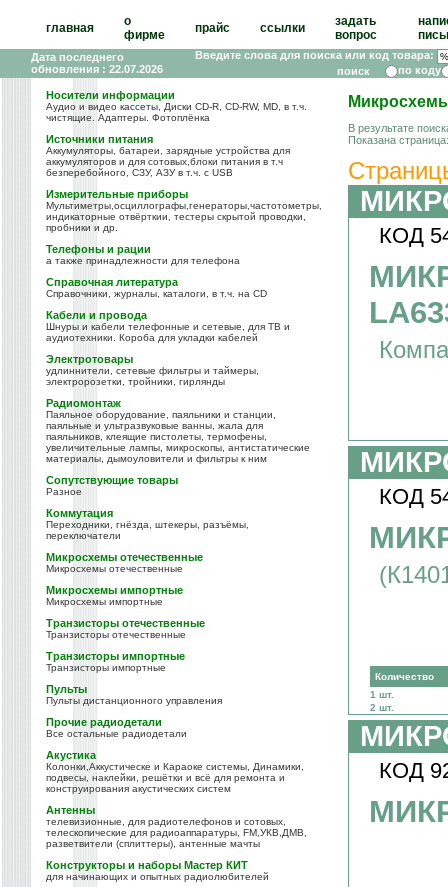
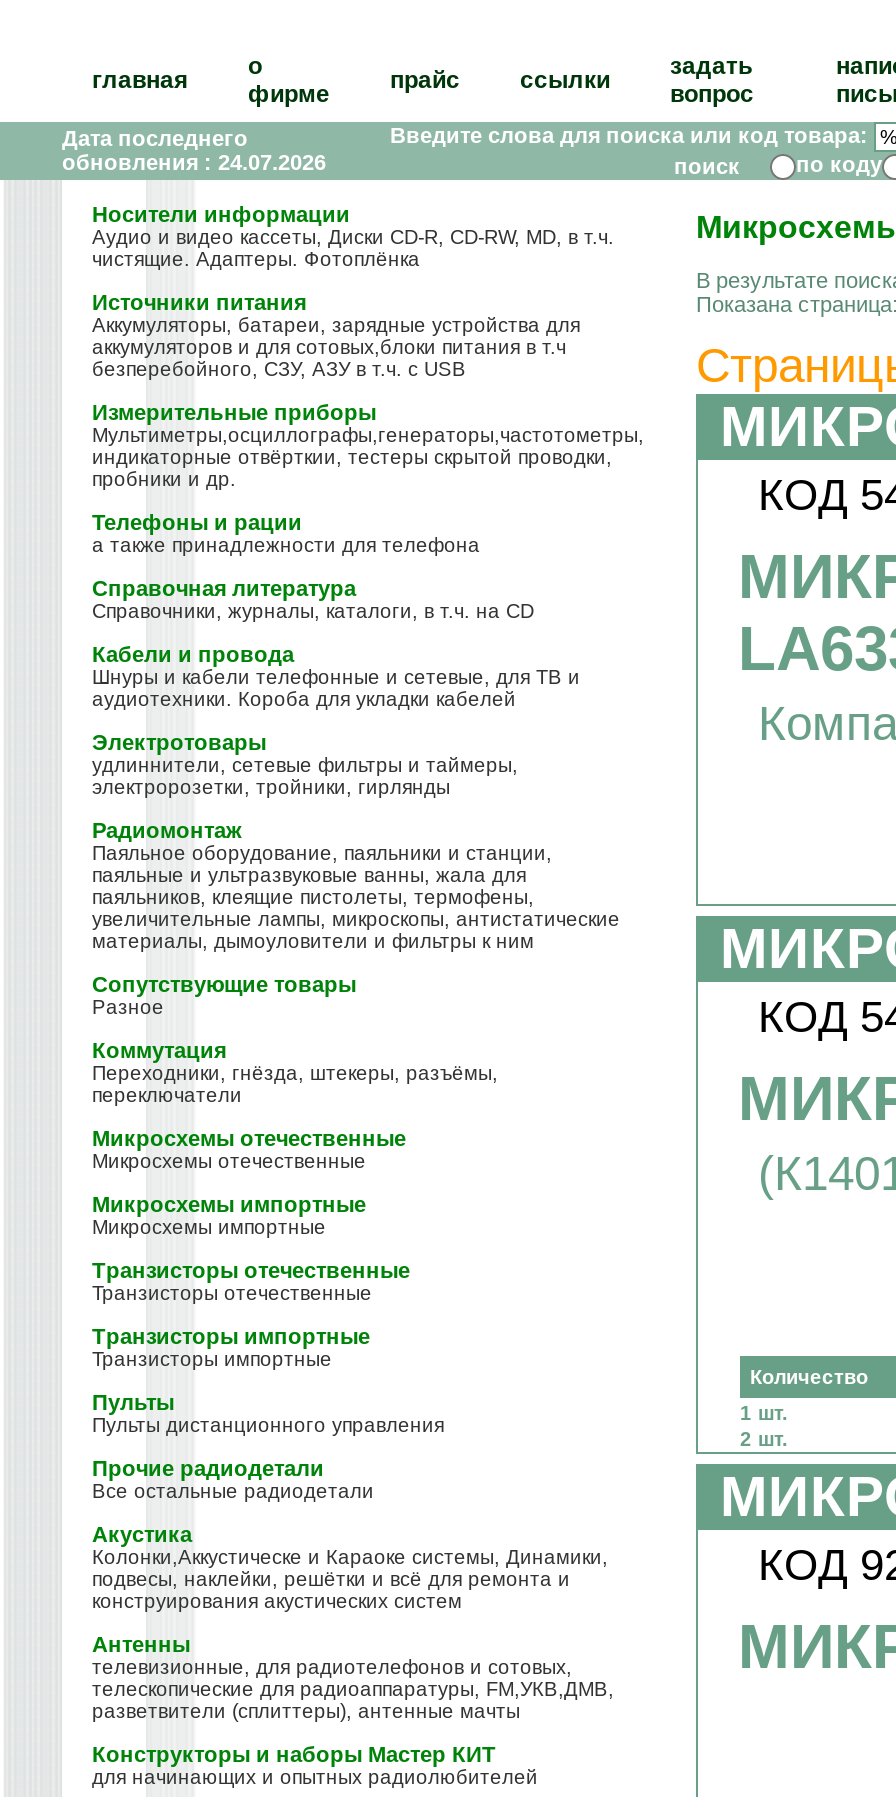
[31,63,163,75] обновления : 22.07.2026 -> [62,150,326,174] обновления : 24.07.2026

